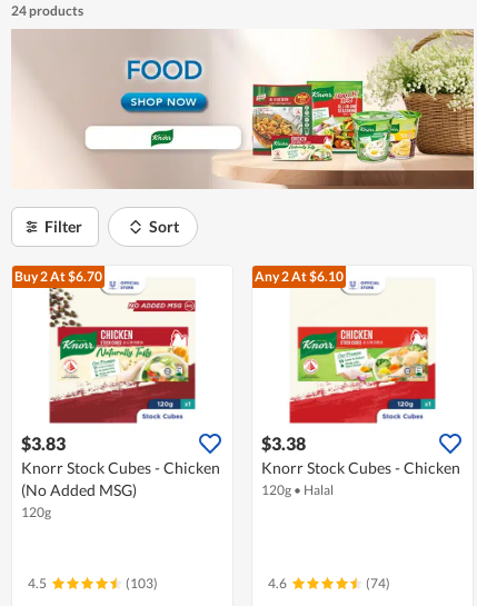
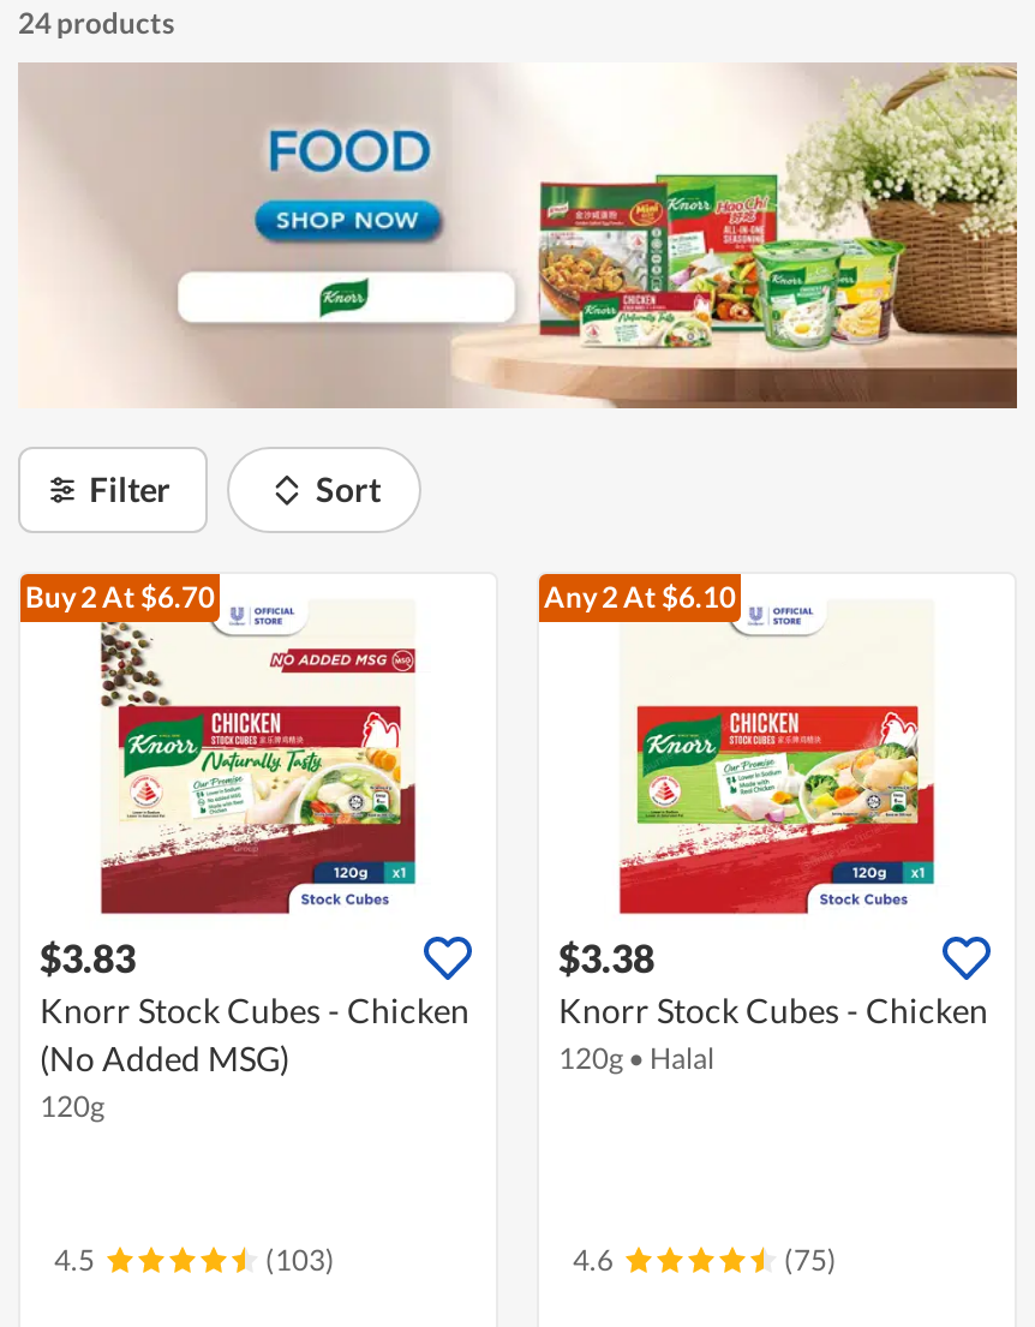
[366,575,390,592] (74) -> [784,1243,837,1279] (75)

